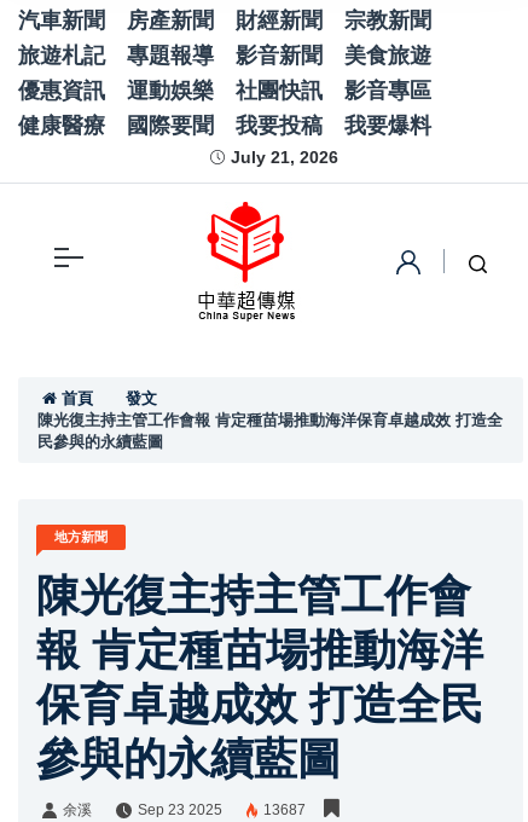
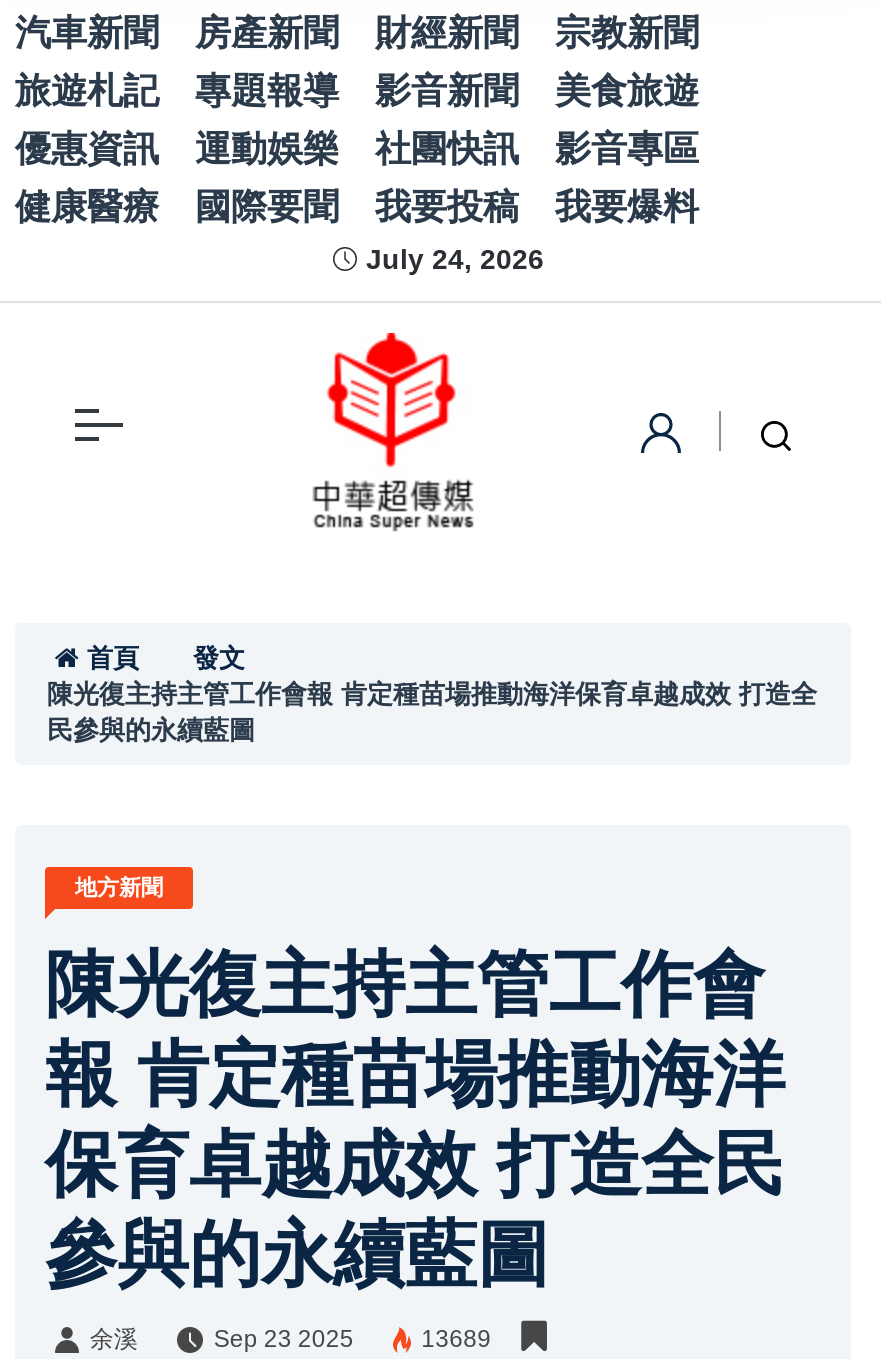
[230,147,338,167] July 21, 2026 -> [366,243,544,275] July 24, 2026
[264,801,306,818] 13687 -> [421,1325,491,1353] 13689

